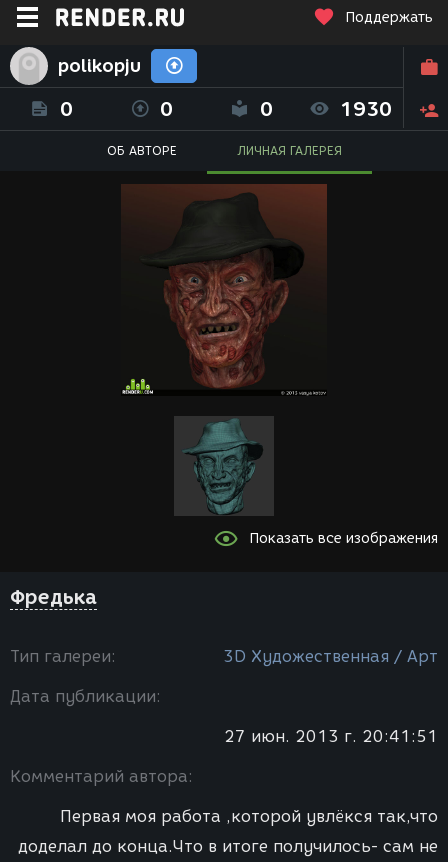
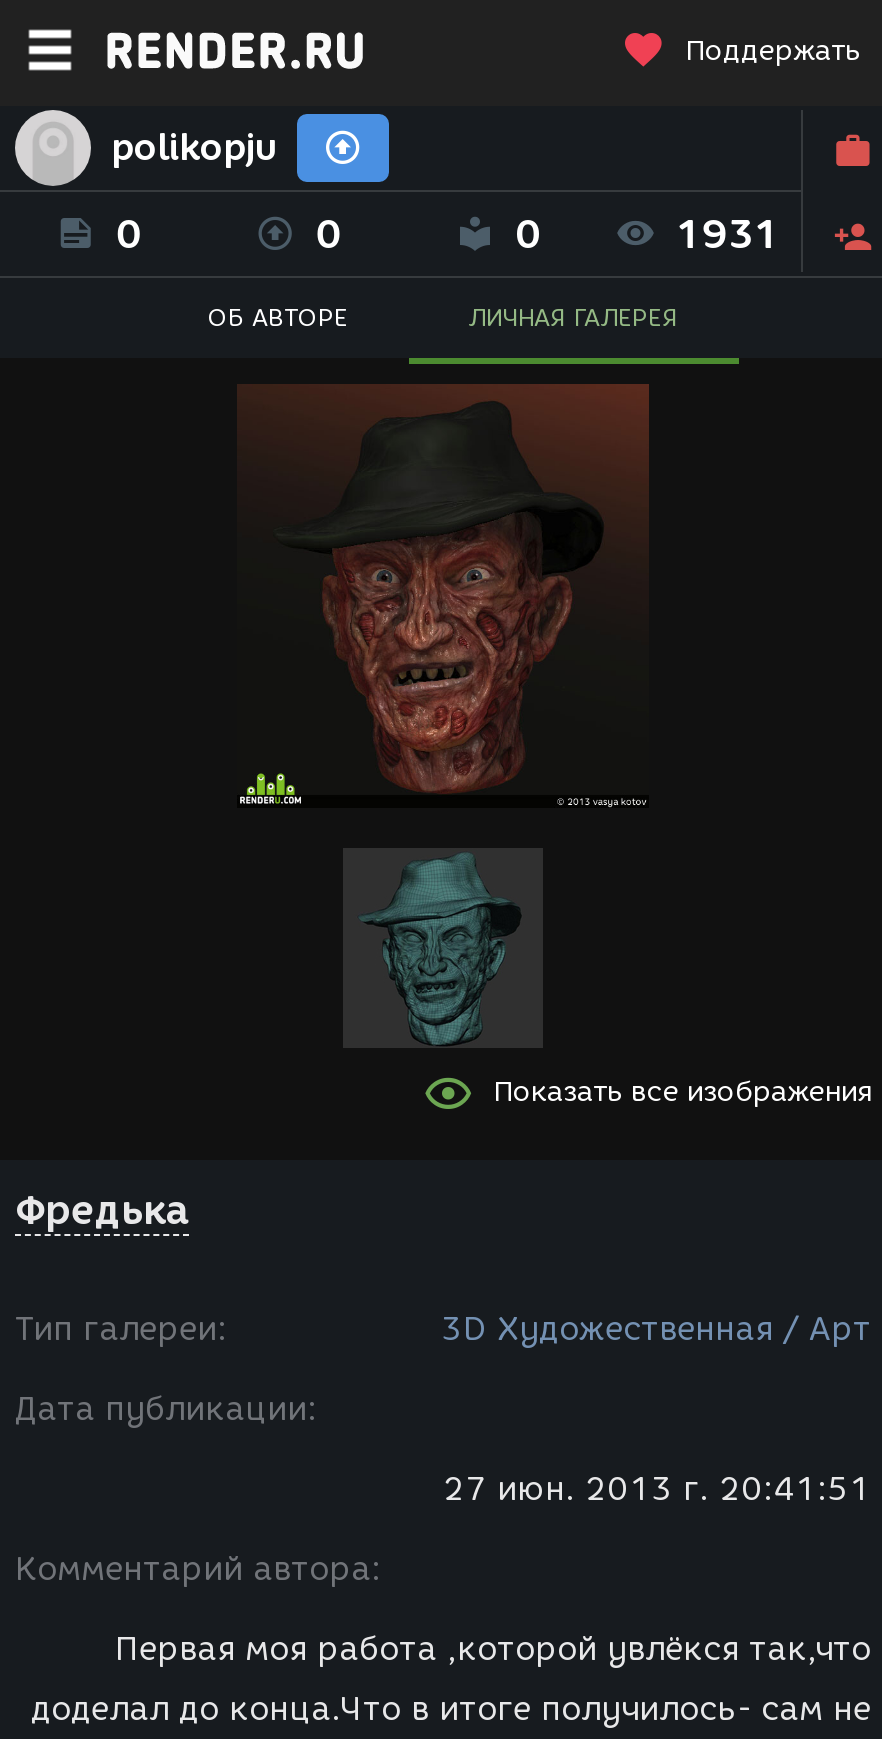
[340,97,392,121] 1930 -> [676,210,780,258] 1931

